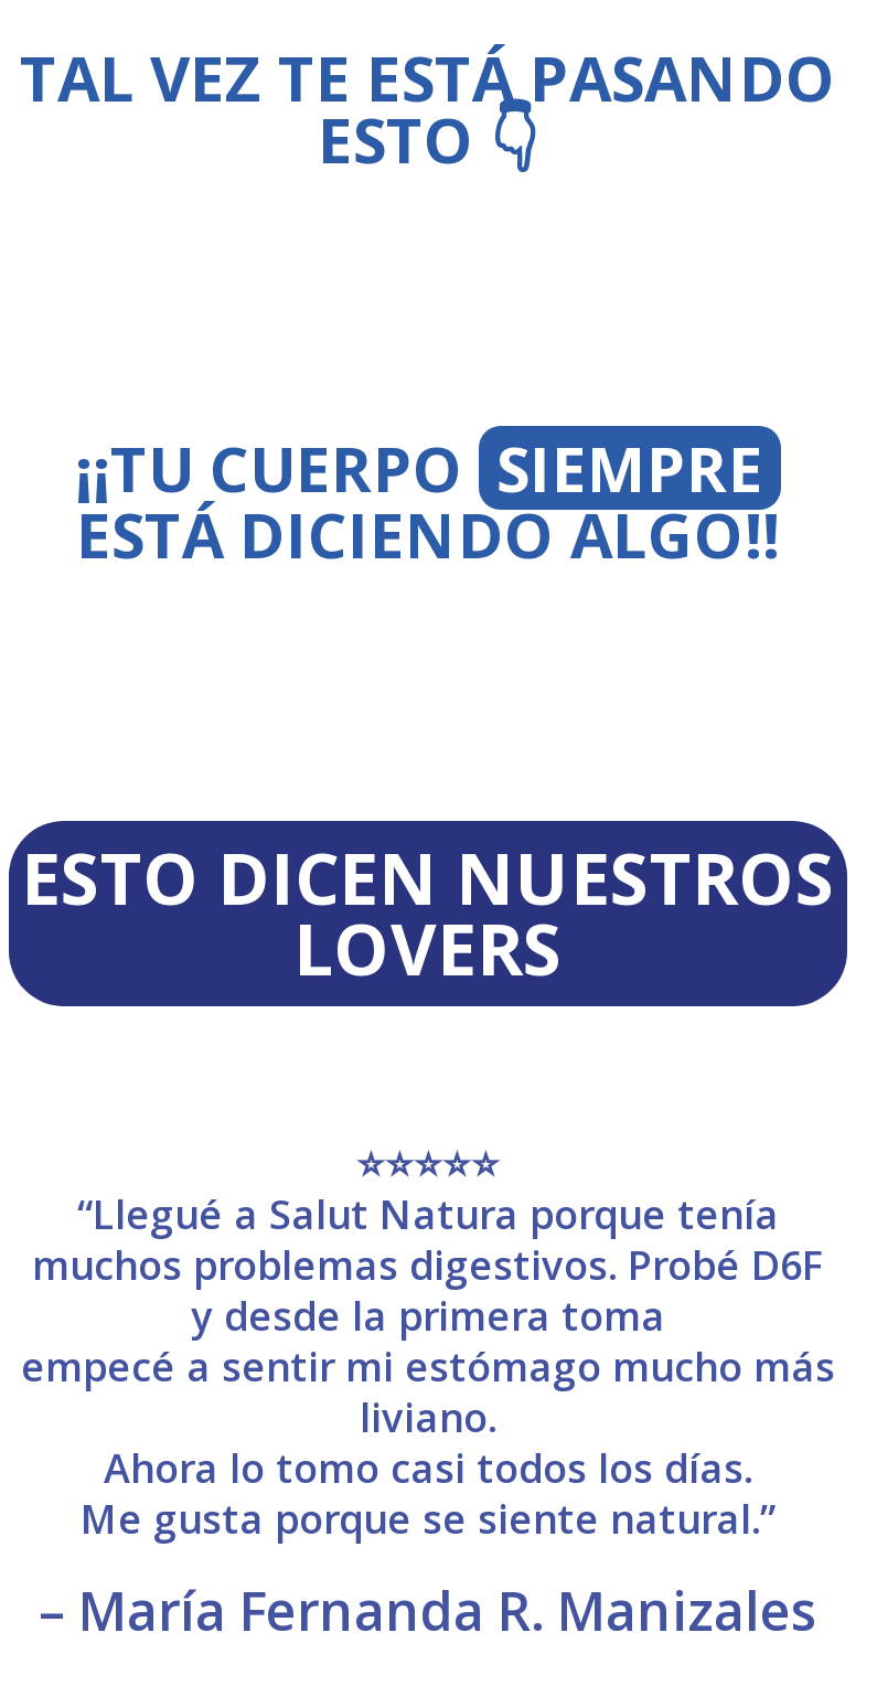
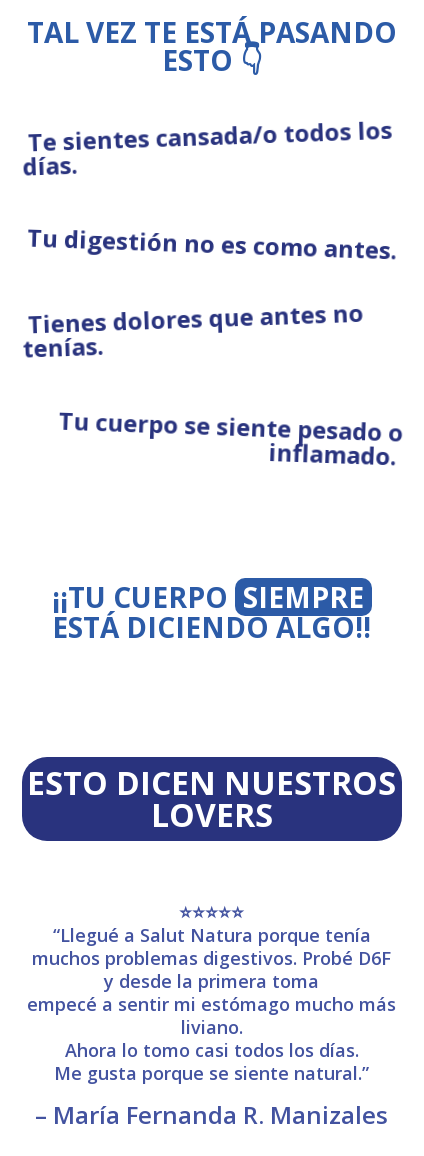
none -> [21,113,403,473] Te sientes cansada/o todos los | días. | Tu digestión no es como antes. | Tienes dolores que antes no | tenías. | Tu cuerpo se siente pesado o | inflamado.

